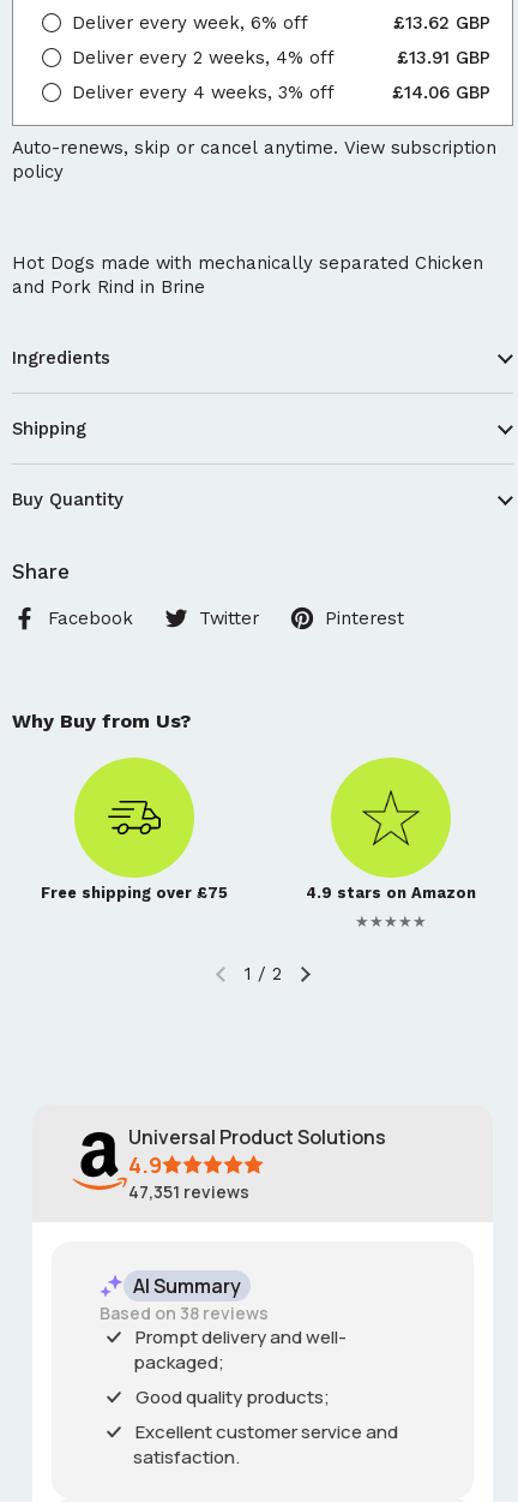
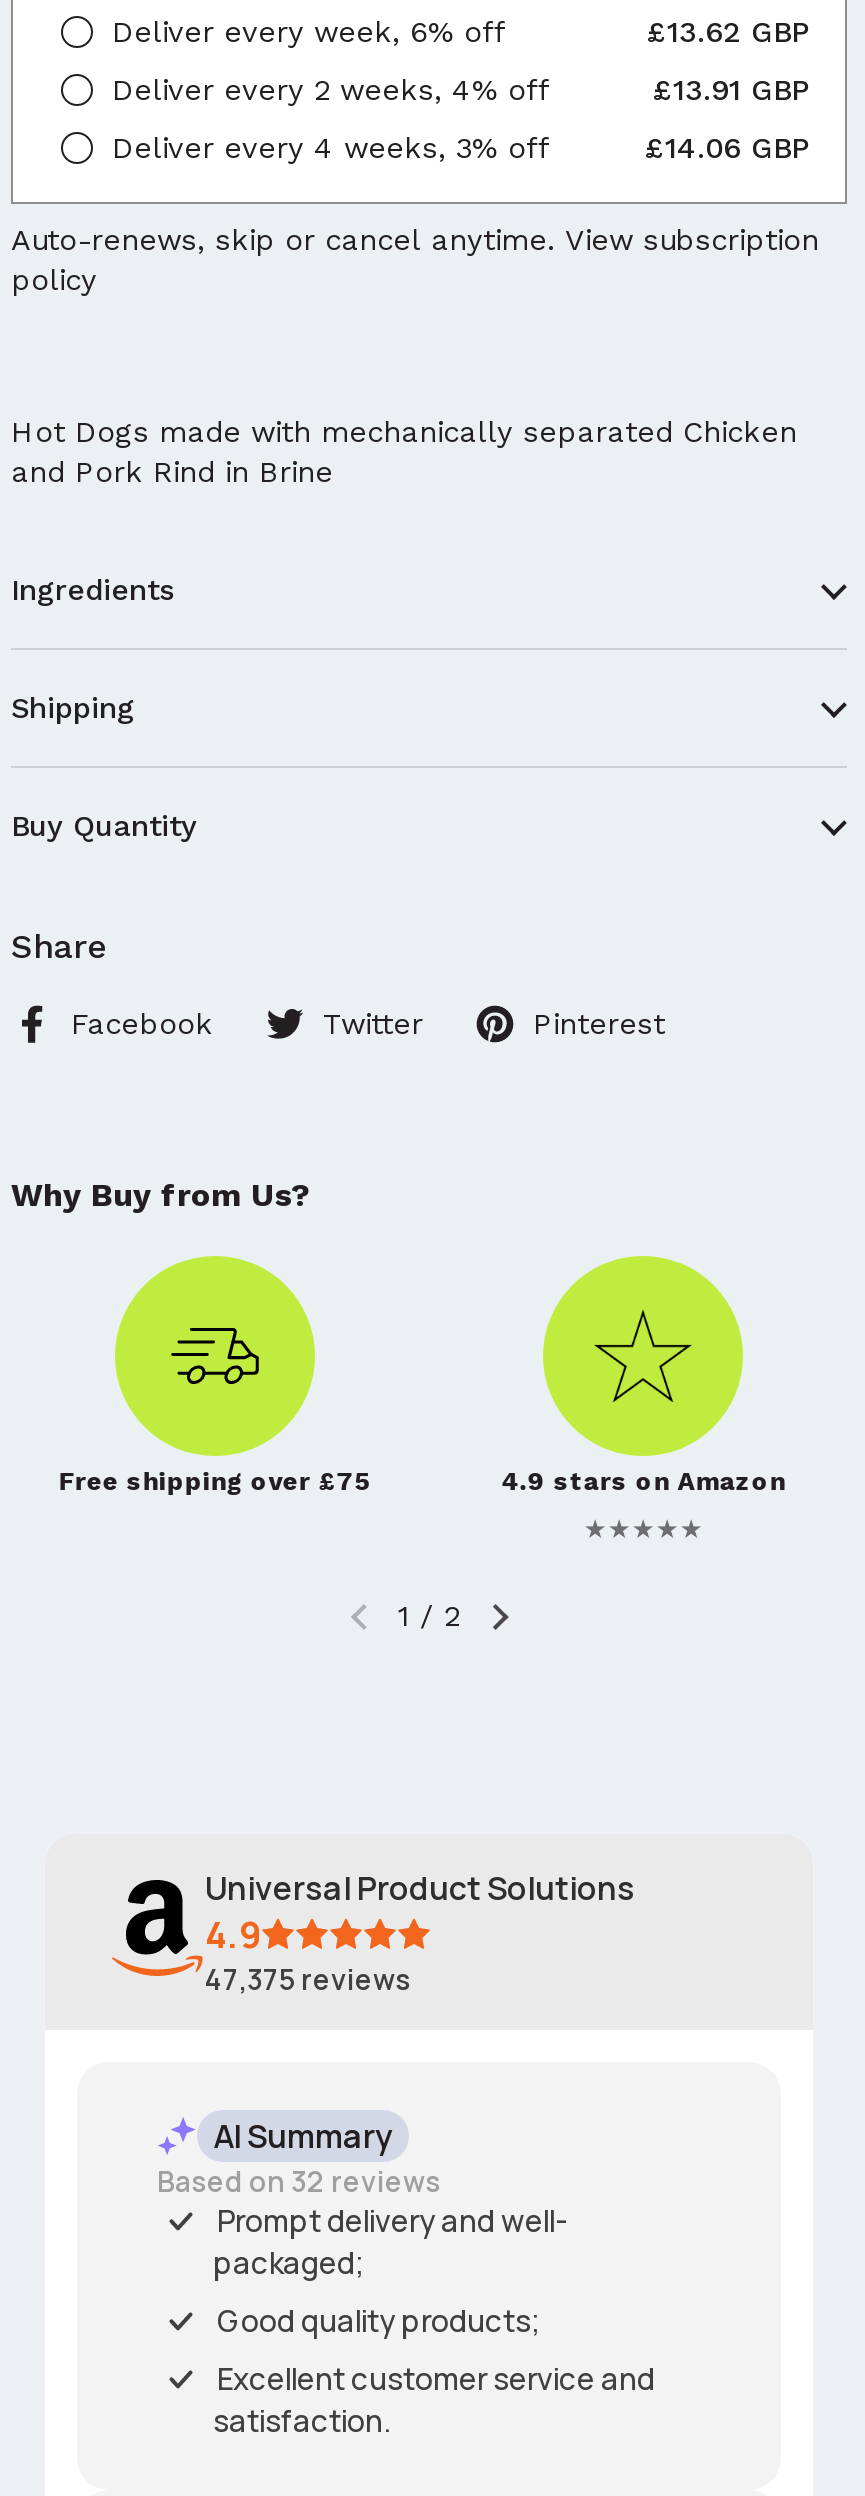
[128,1181,249,1204] 47,351 reviews -> [205,1961,411,1999] 47,375 reviews
[100,1302,269,1325] Based on 38 reviews -> [157,2163,441,2201] Based on 32 reviews

